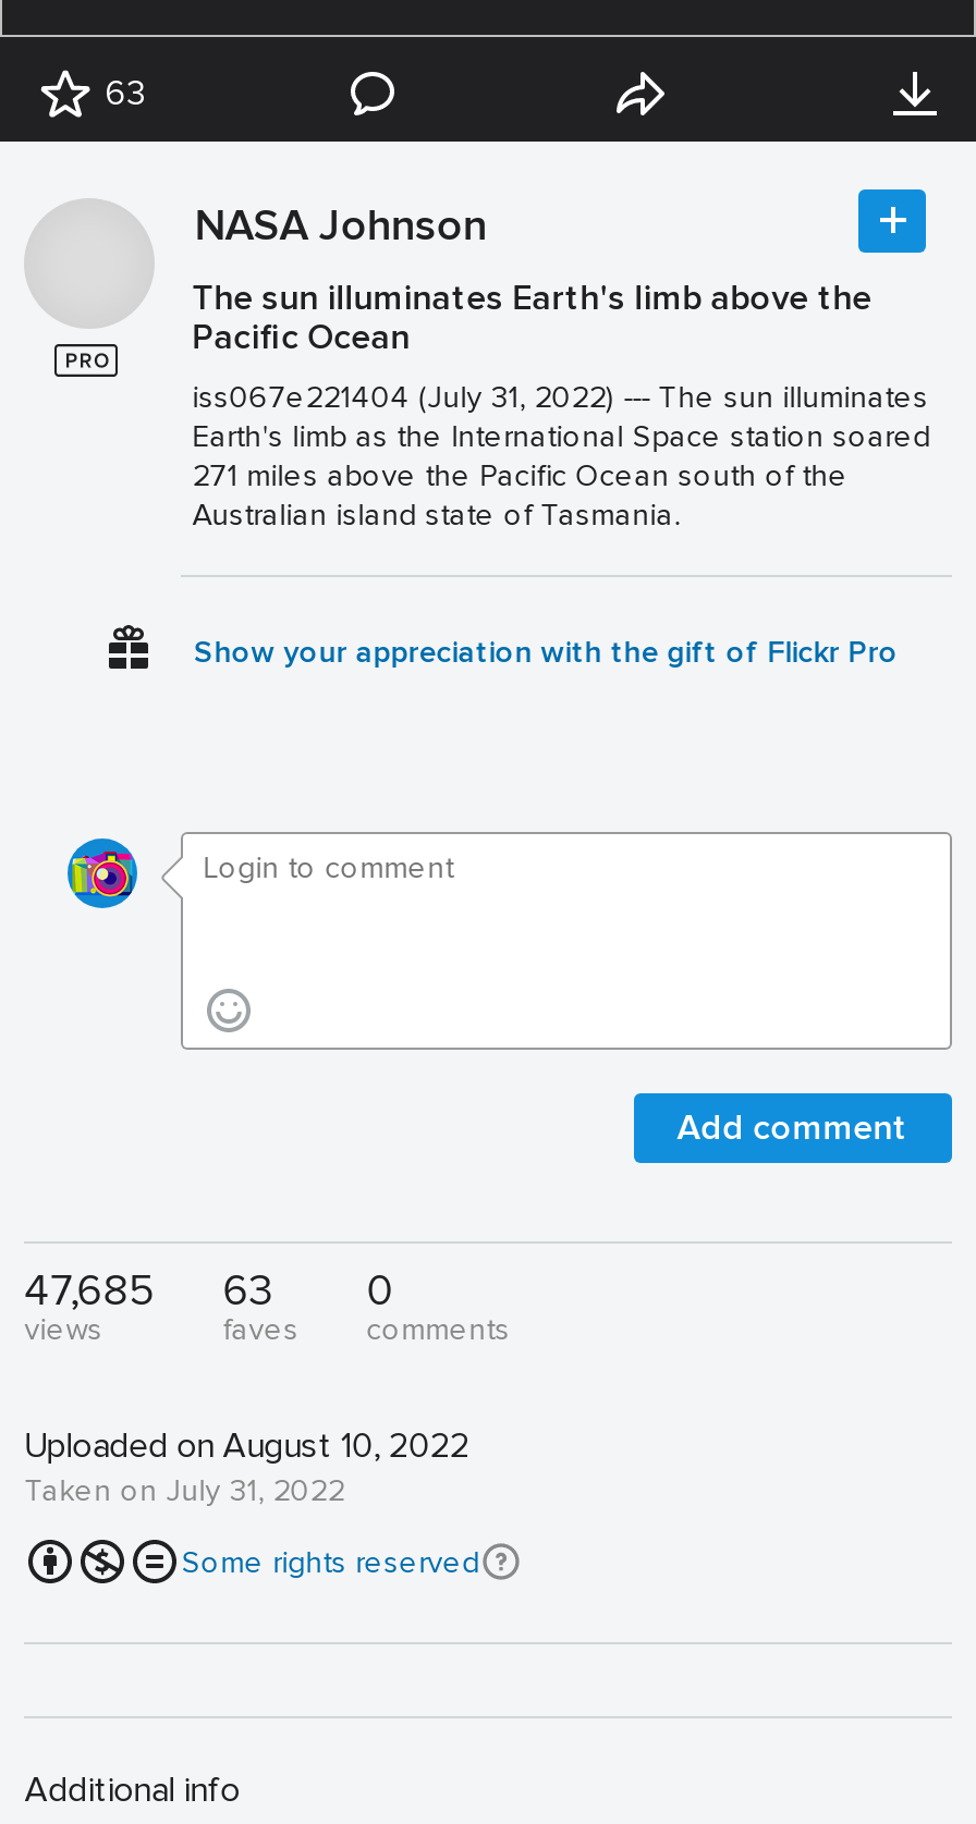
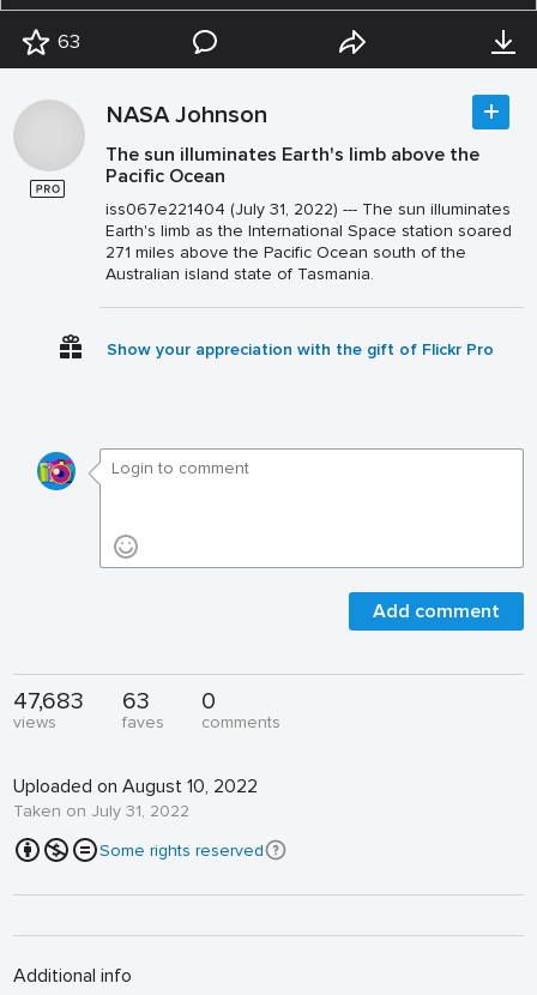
[24,1265,155,1318] 47,685 -> [13,687,84,716] 47,683

